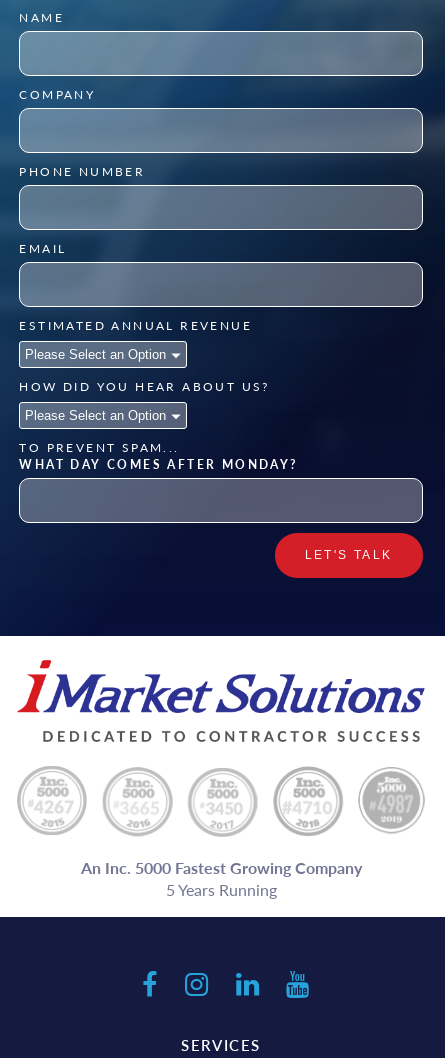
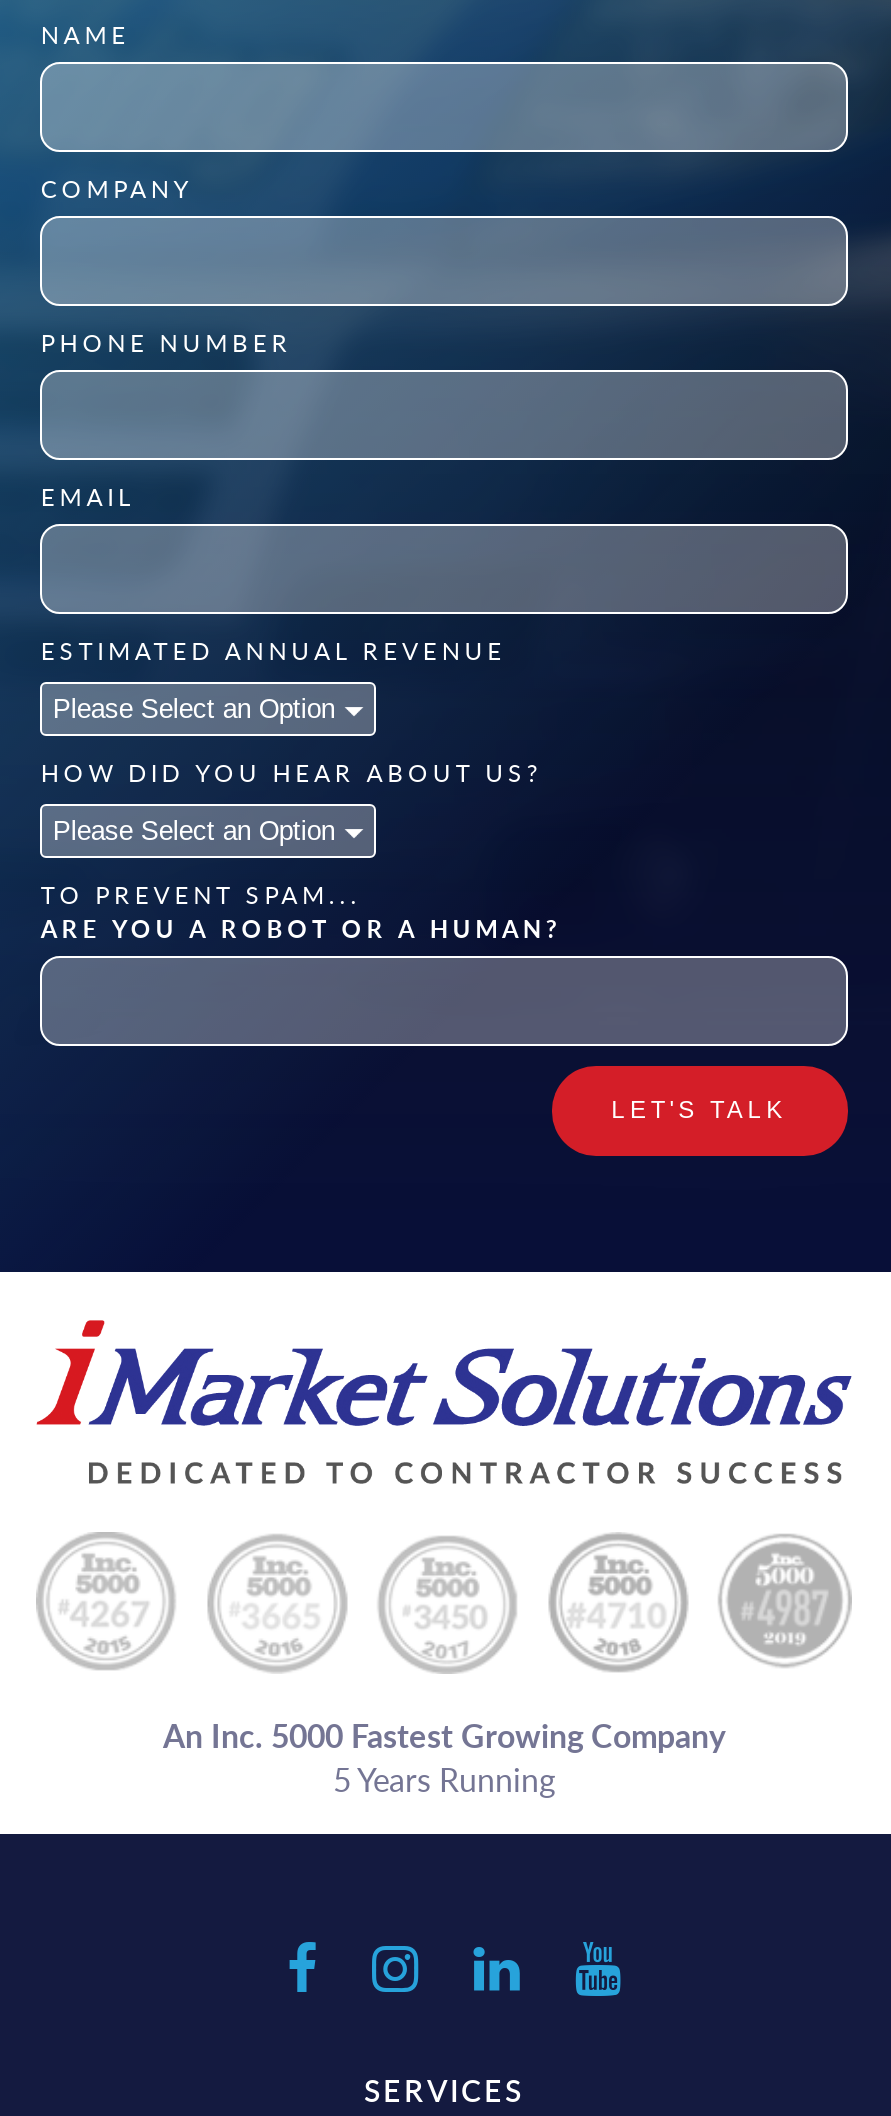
[19,456,299,473] WHAT DAY COMES AFTER MONDAY? -> [41,912,562,946] ARE YOU A ROBOT OR A HUMAN?

